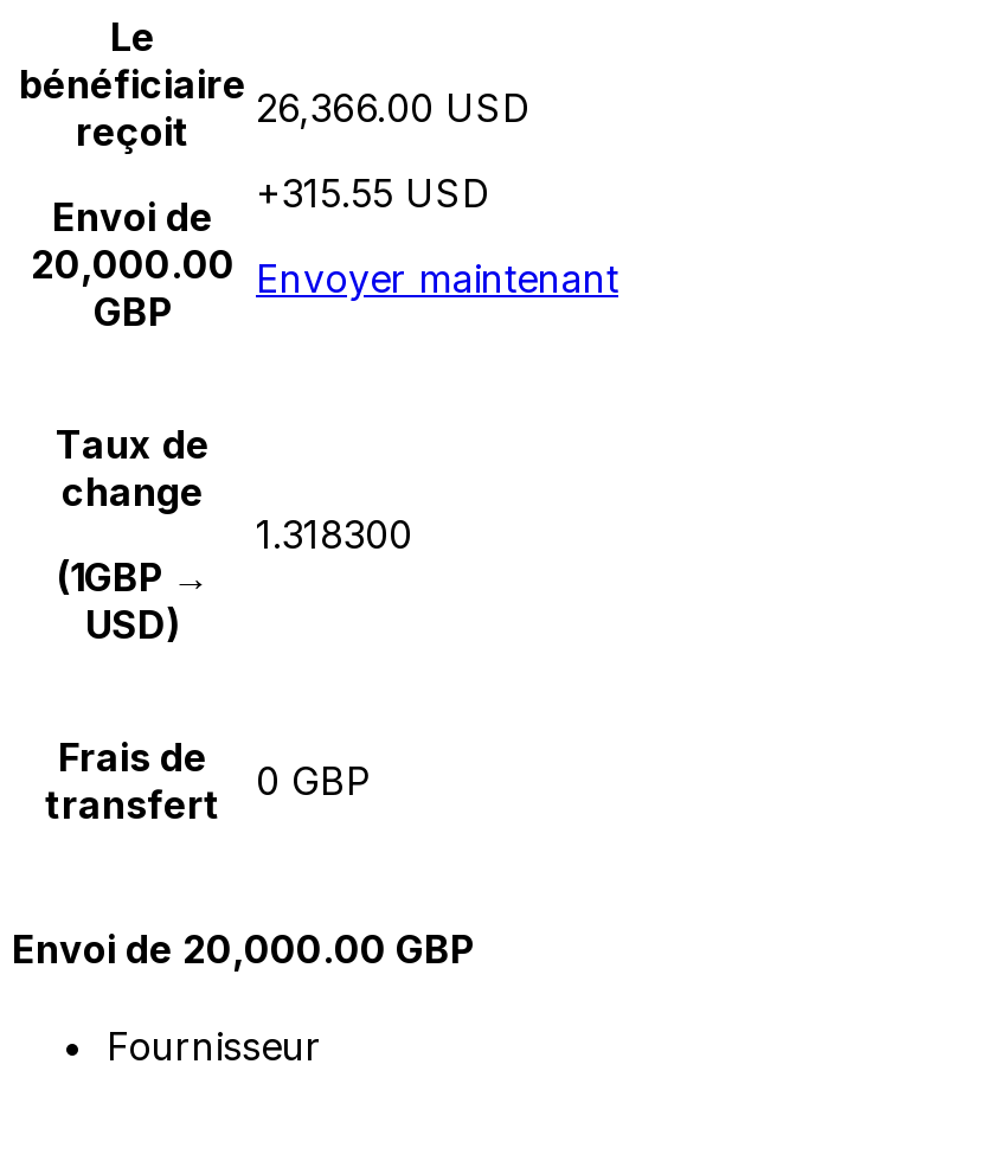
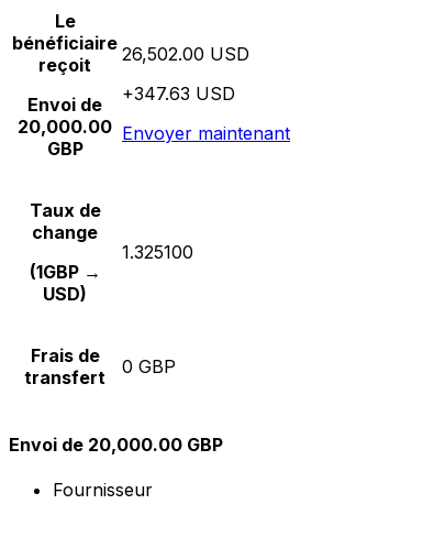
[19,61,531,156] bénéficiaire reçoit 26,366.00 USD -> [12,32,249,76] bénéficiaire reçoit 26,502.00 USD
[52,170,490,241] Envoi de +315.55 USD -> [27,83,235,116] Envoi de +347.63 USD
[256,511,412,559] 1.318300 -> [122,241,193,263] 1.325100

